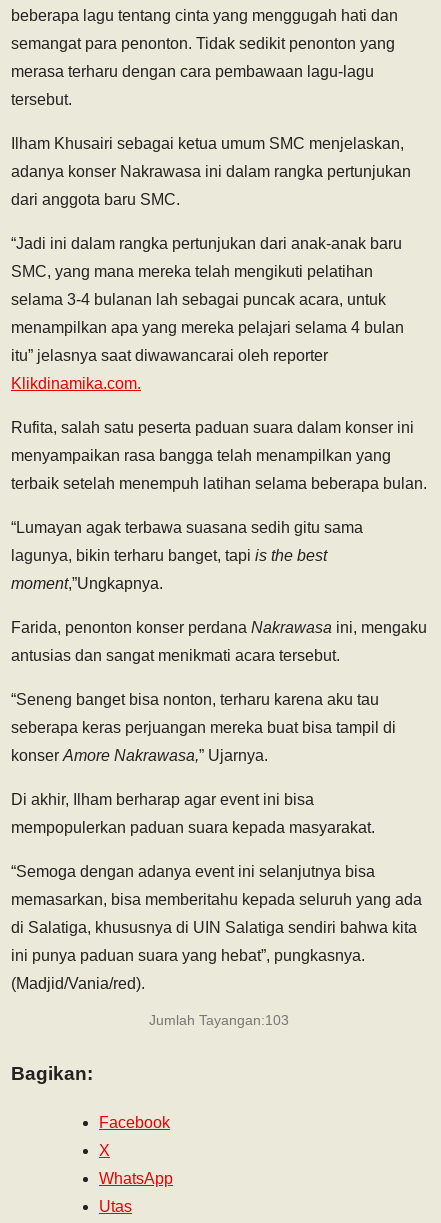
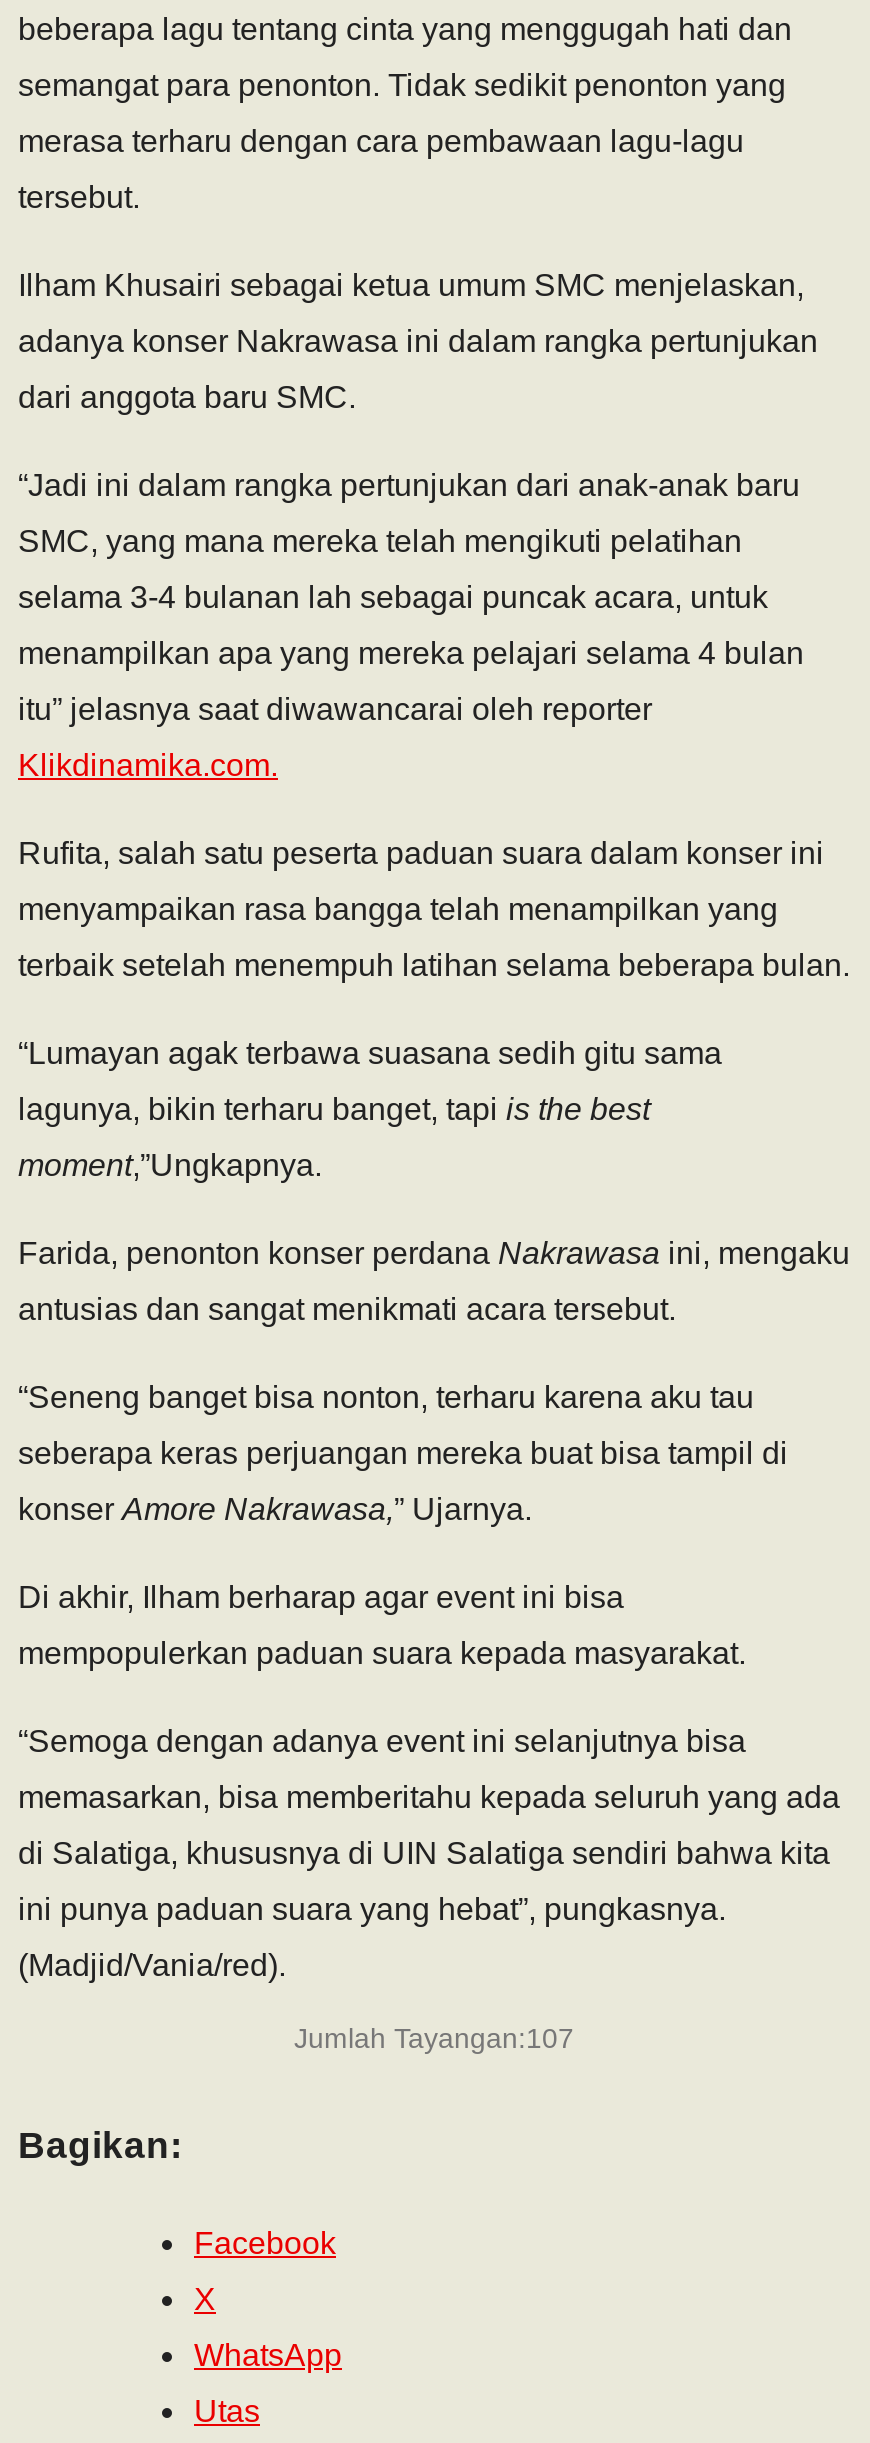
[149,1012,289,1028] Jumlah Tayangan: 103 -> [294,2022,574,2054] Jumlah Tayangan: 107

